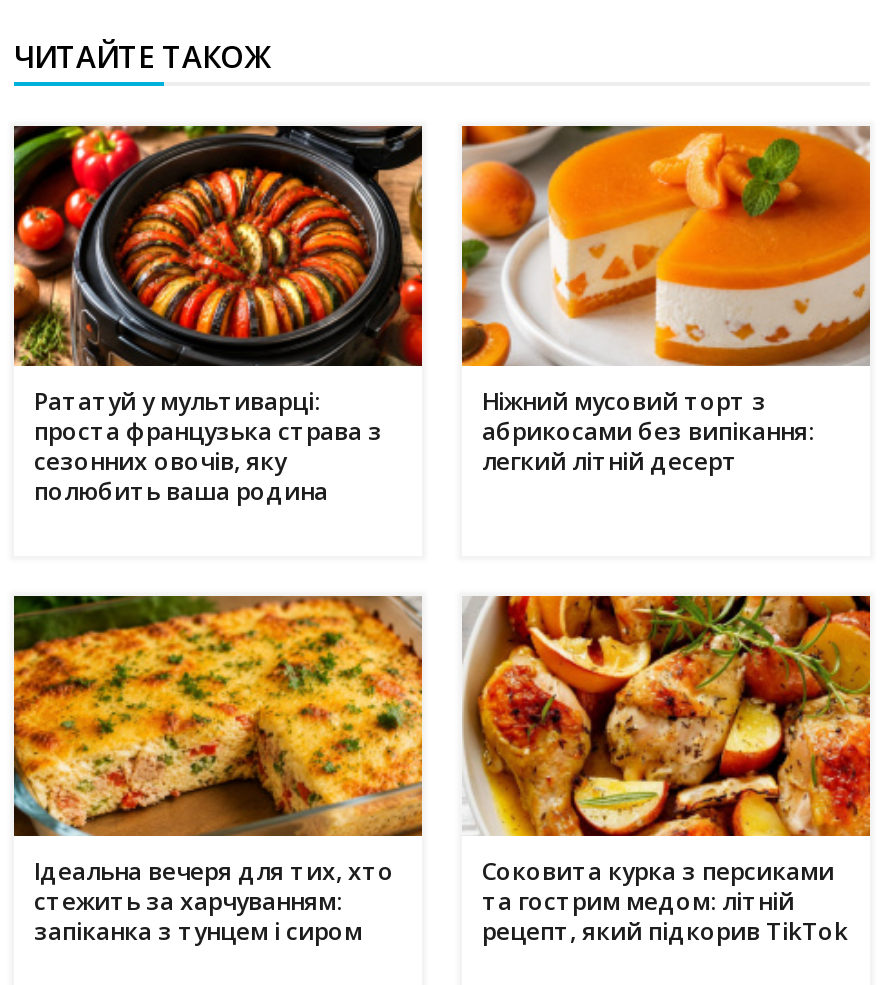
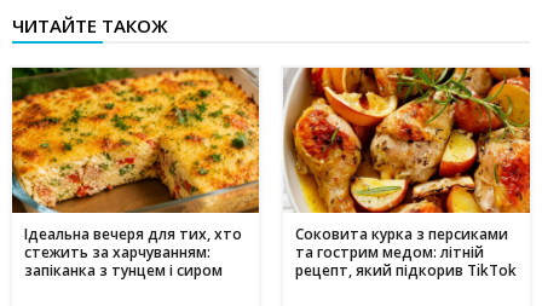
[12,124,424,509] [image] | Рататуй у мультиварці: | проста французька страва з | сезонних овочів, яку | полюбить ваша родина -> none
[460,124,872,479] [image] | Ніжний мусовий торт з | абрикосами без випікання: | легкий літній десерт -> none

